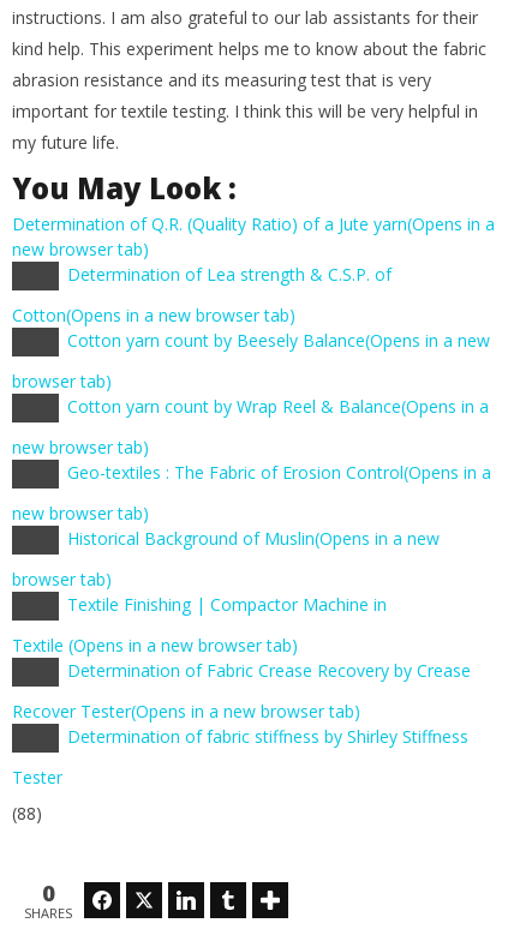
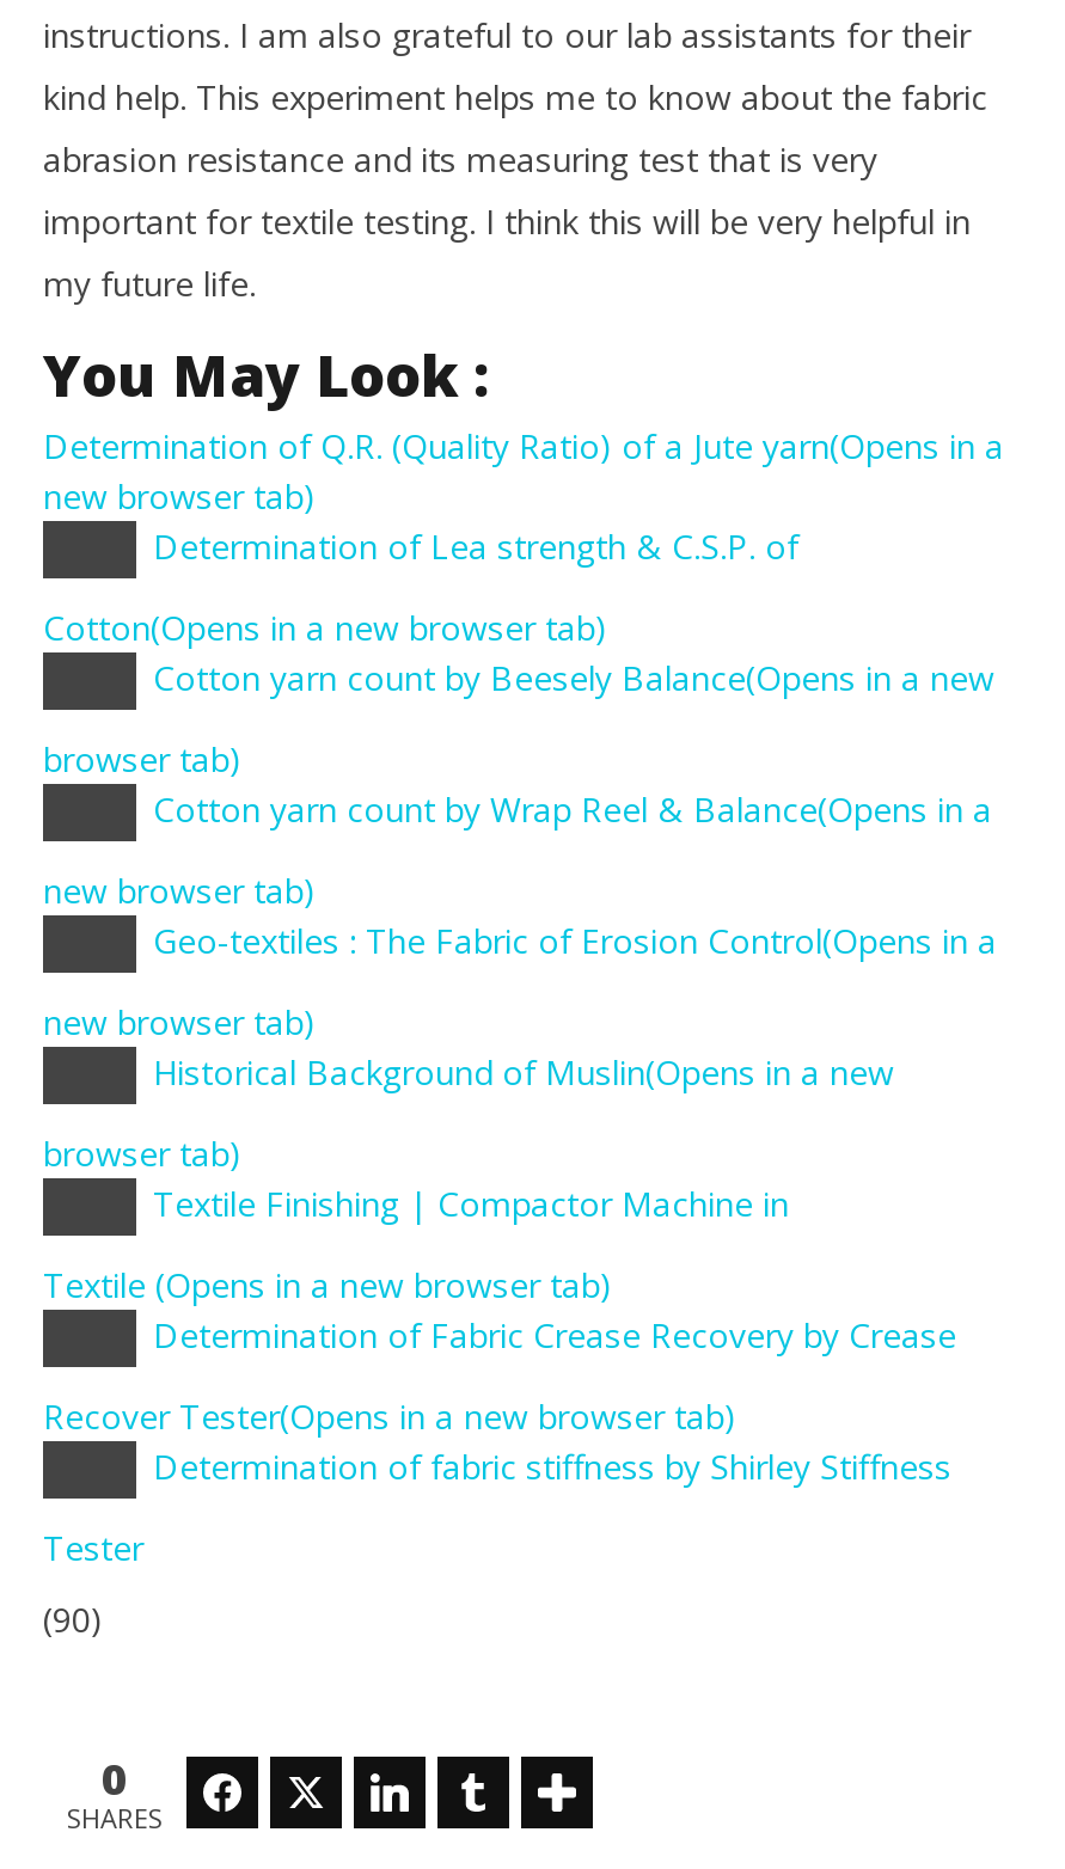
[12,802,42,825] (88) -> [43,1597,103,1643] (90)

